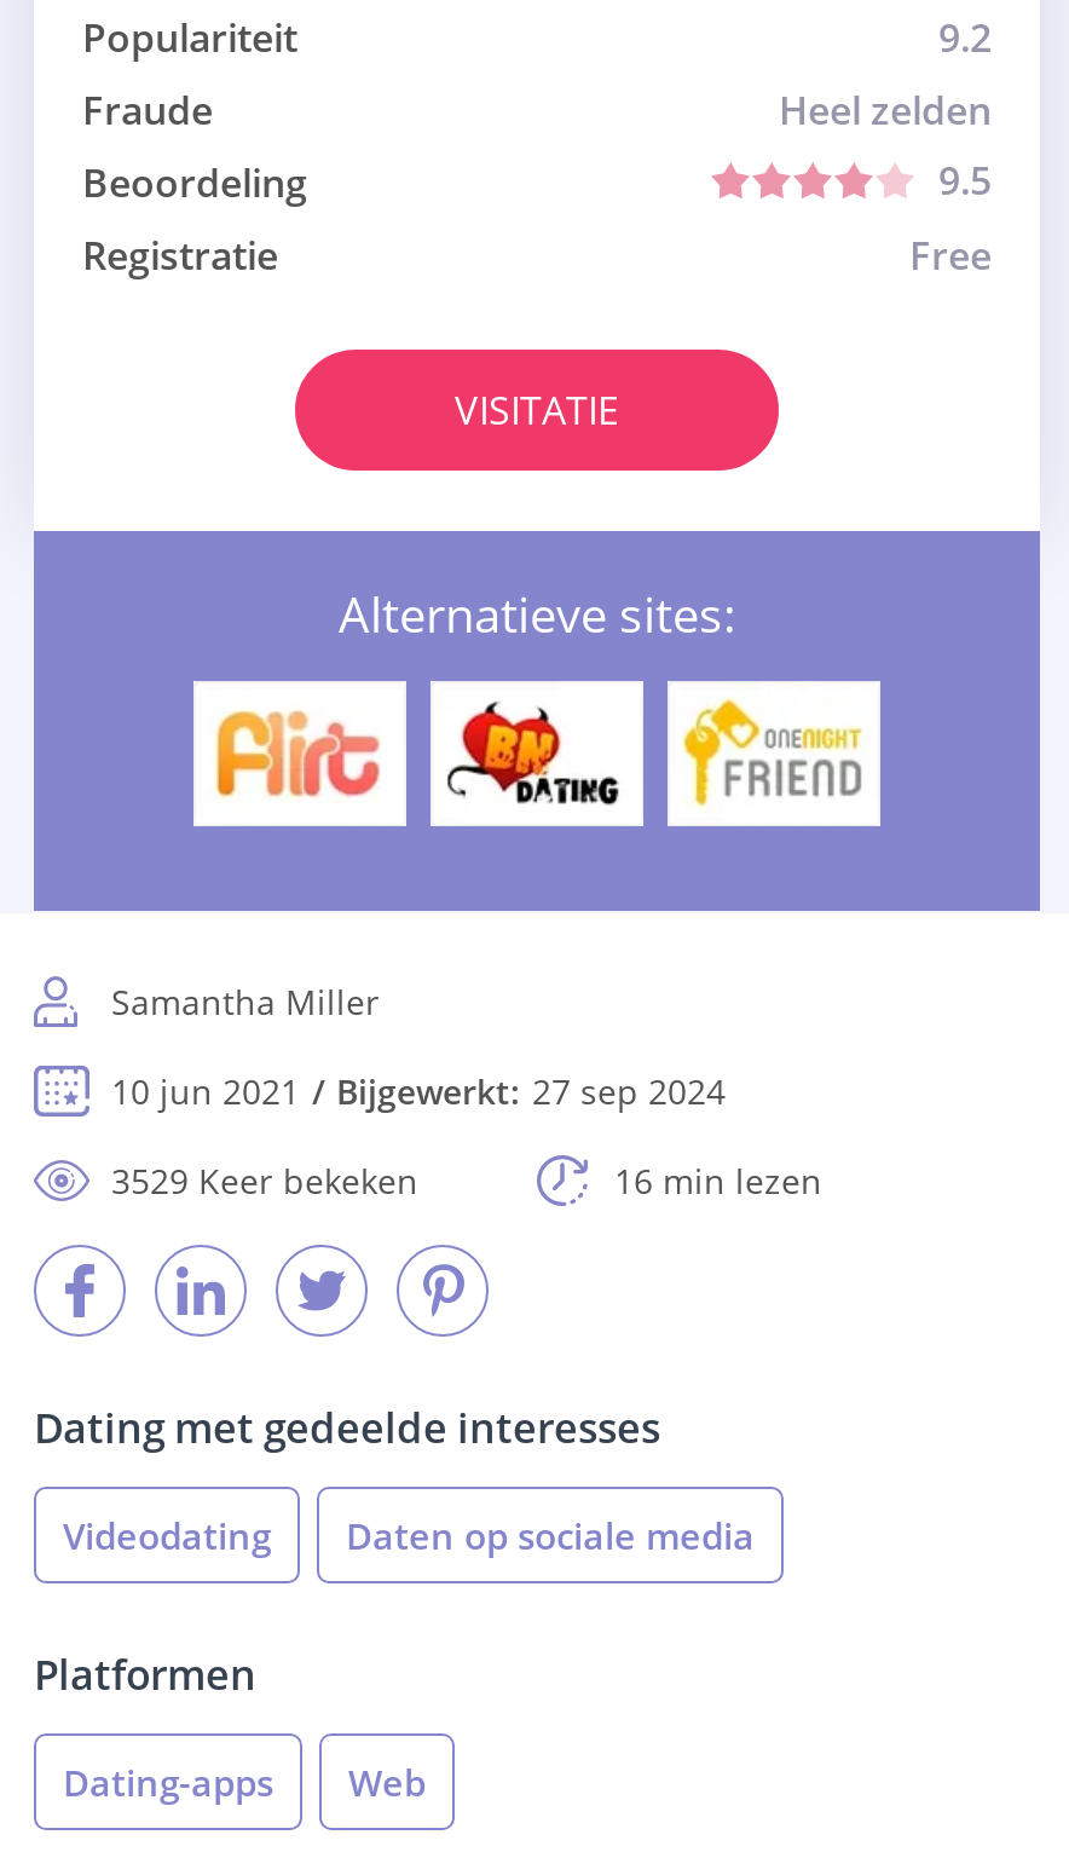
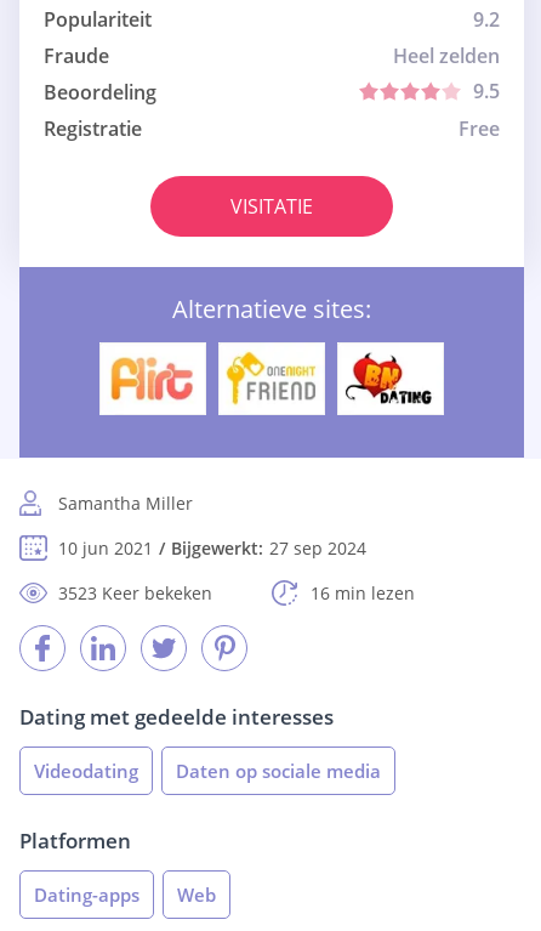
[445,700,624,807] [image] -> [224,351,317,407] [image]
[680,698,863,809] [image] -> [344,352,434,405] [image]
[111,1158,418,1204] 3529 Keer bekeken -> [58,582,212,605] 3523 Keer bekeken

